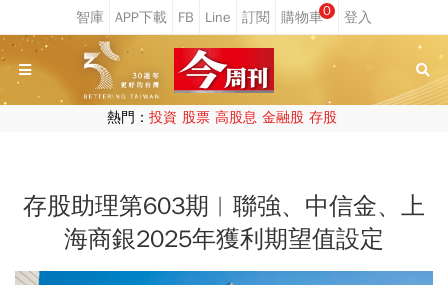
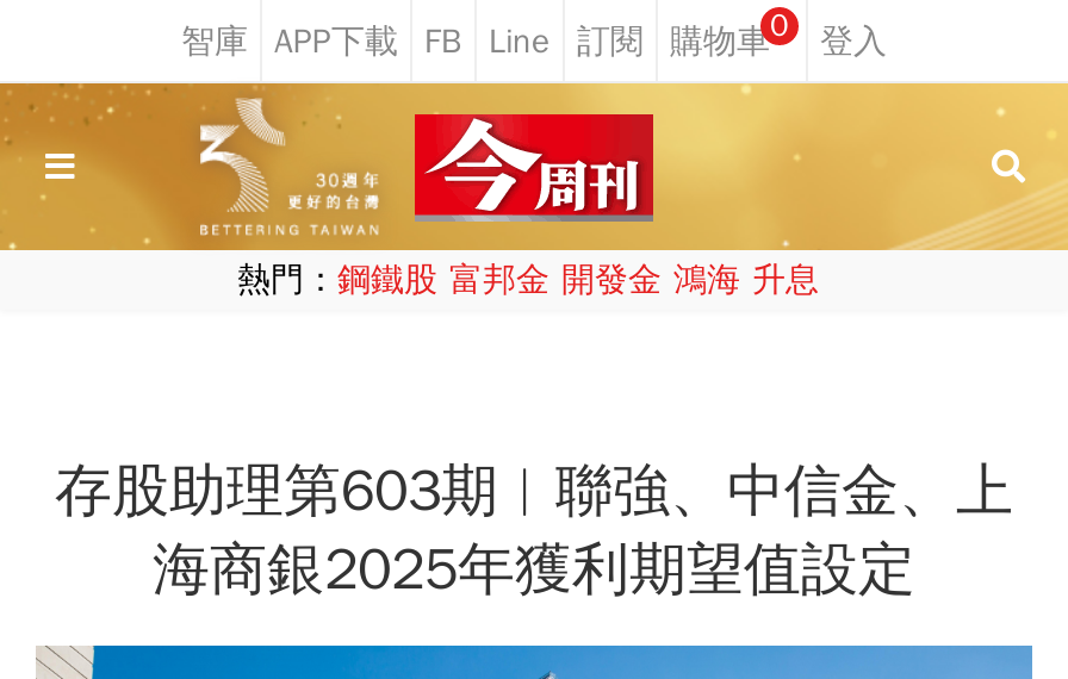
[106,109,336,126] 熱門：投資 股票 高股息 金融股 存股 -> [237,260,819,300] 熱門：鋼鐵股 富邦金 開發金 鴻海 升息

